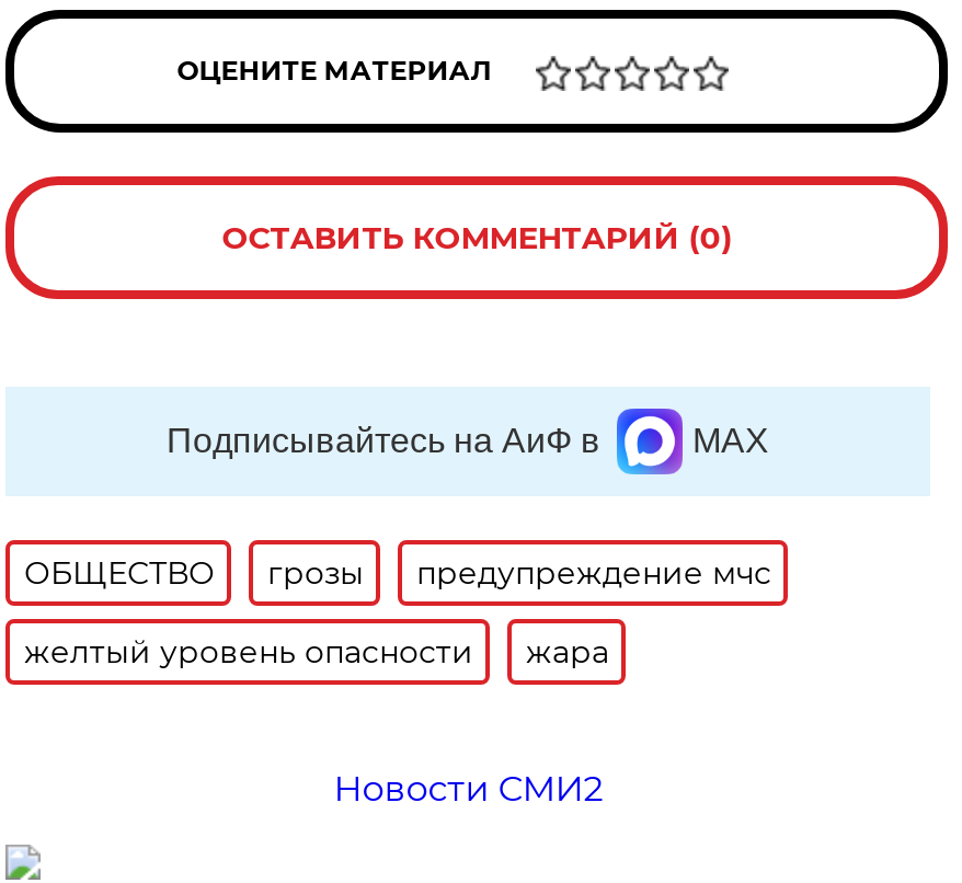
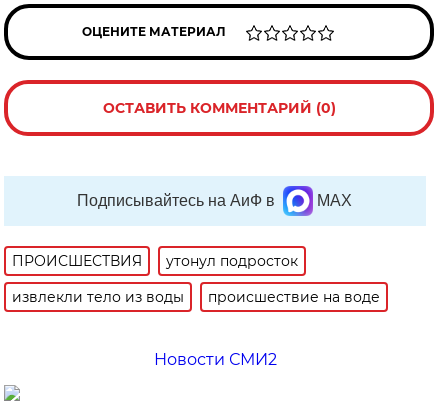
[24,553,771,593] ОБЩЕСТВО | грозы | предупреждение мчс -> [12,252,298,270] ПРОИСШЕСТВИЯ | утонул подросток
[24,632,609,672] желтый уровень опасности | жара -> [12,288,380,306] извлекли тело из воды | происшествие на воде

